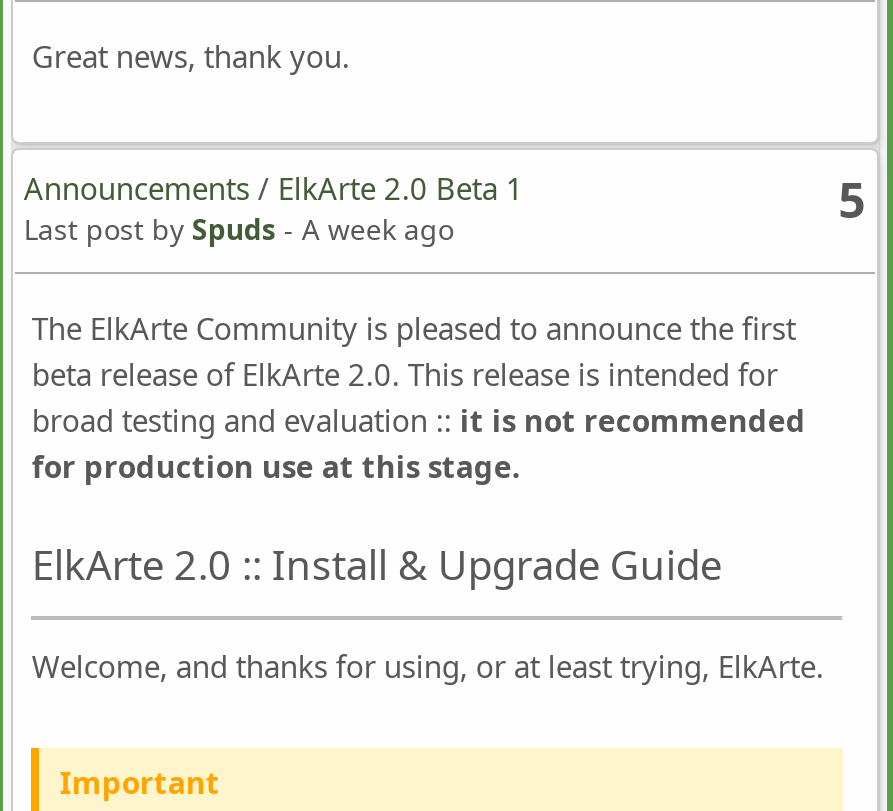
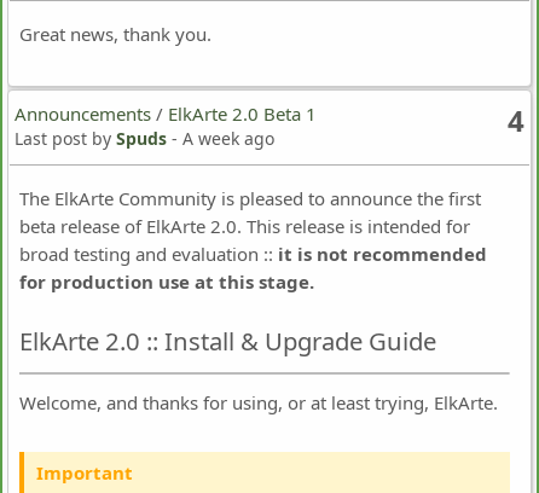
[838,166,866,232] 5 -> [507,100,524,140] 4

